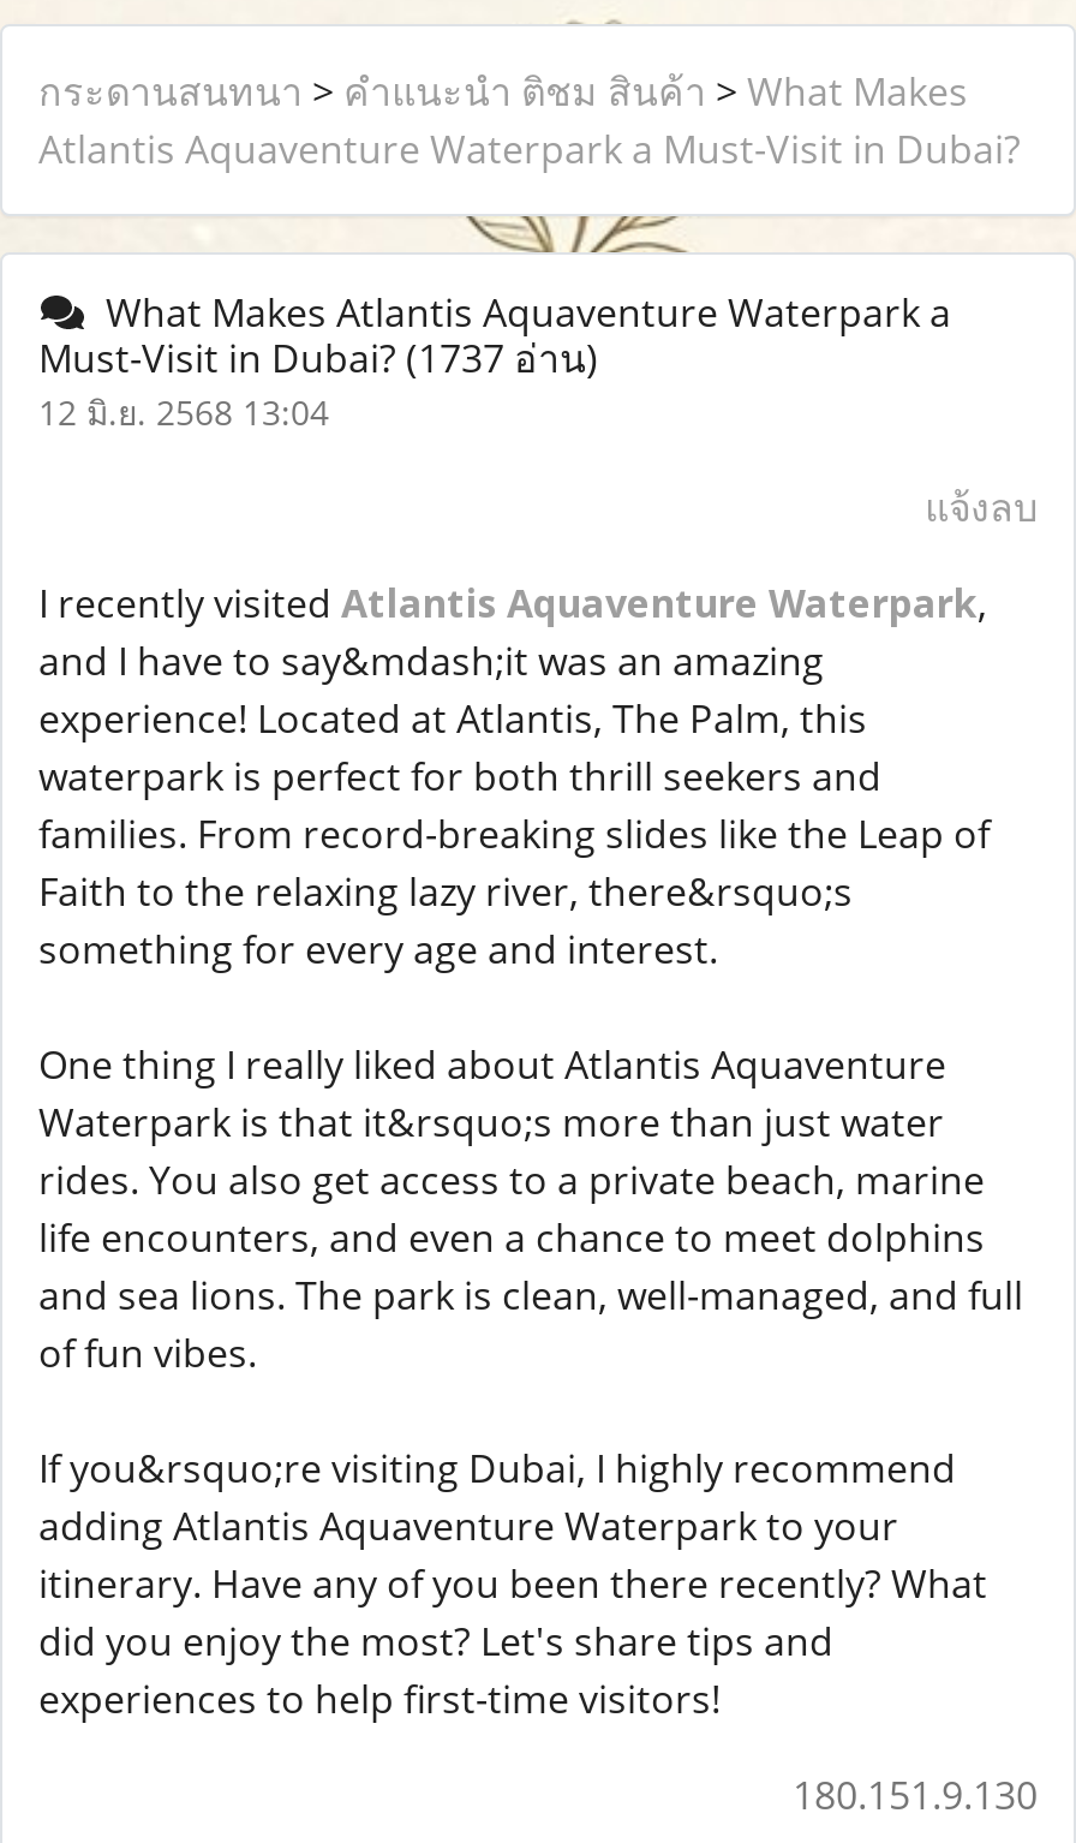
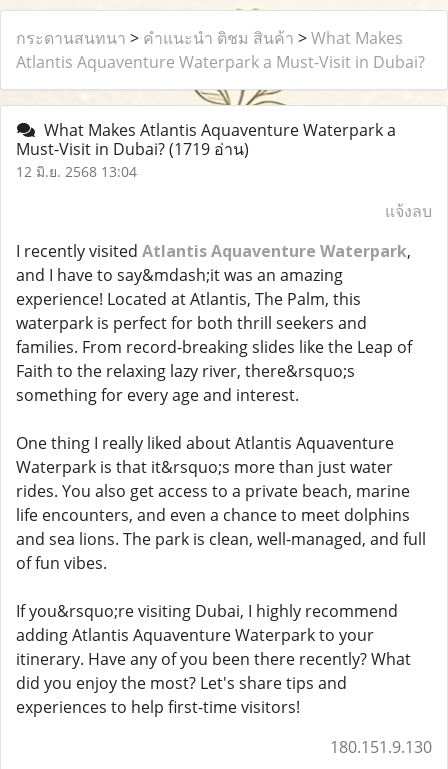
[38,332,598,384] Must-Visit in Dubai? (1737 อ่าน) -> [16,138,249,160] Must-Visit in Dubai? (1719 อ่าน)

